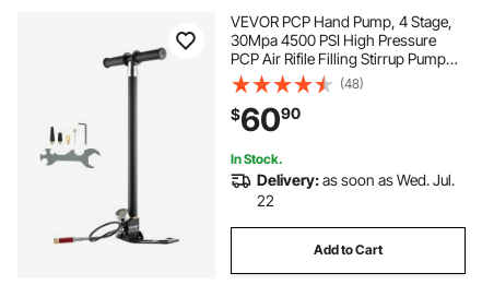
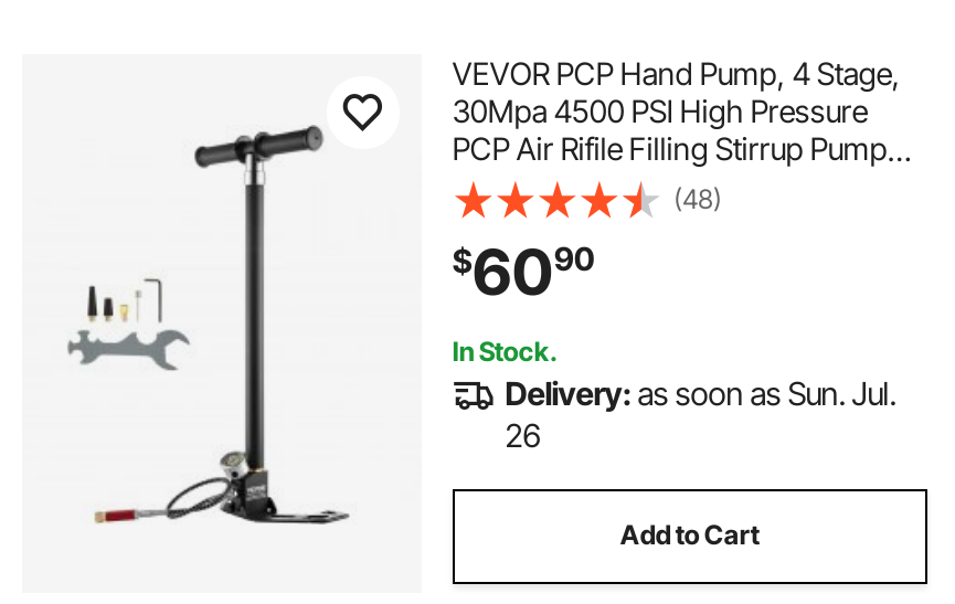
[257,171,454,189] Delivery: as soon as Wed. Jul. -> [505,375,896,413] Delivery: as soon as Sun. Jul.
[257,191,274,210] 22 -> [505,417,540,454] 26

